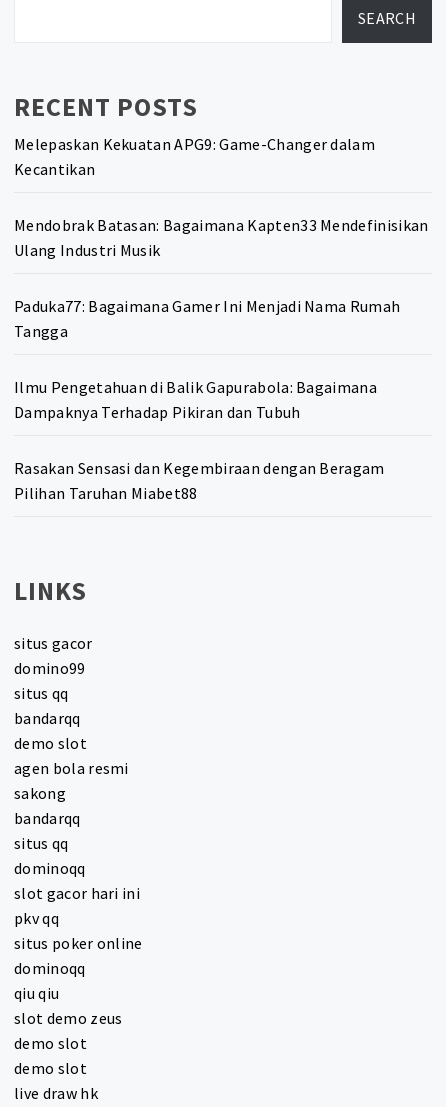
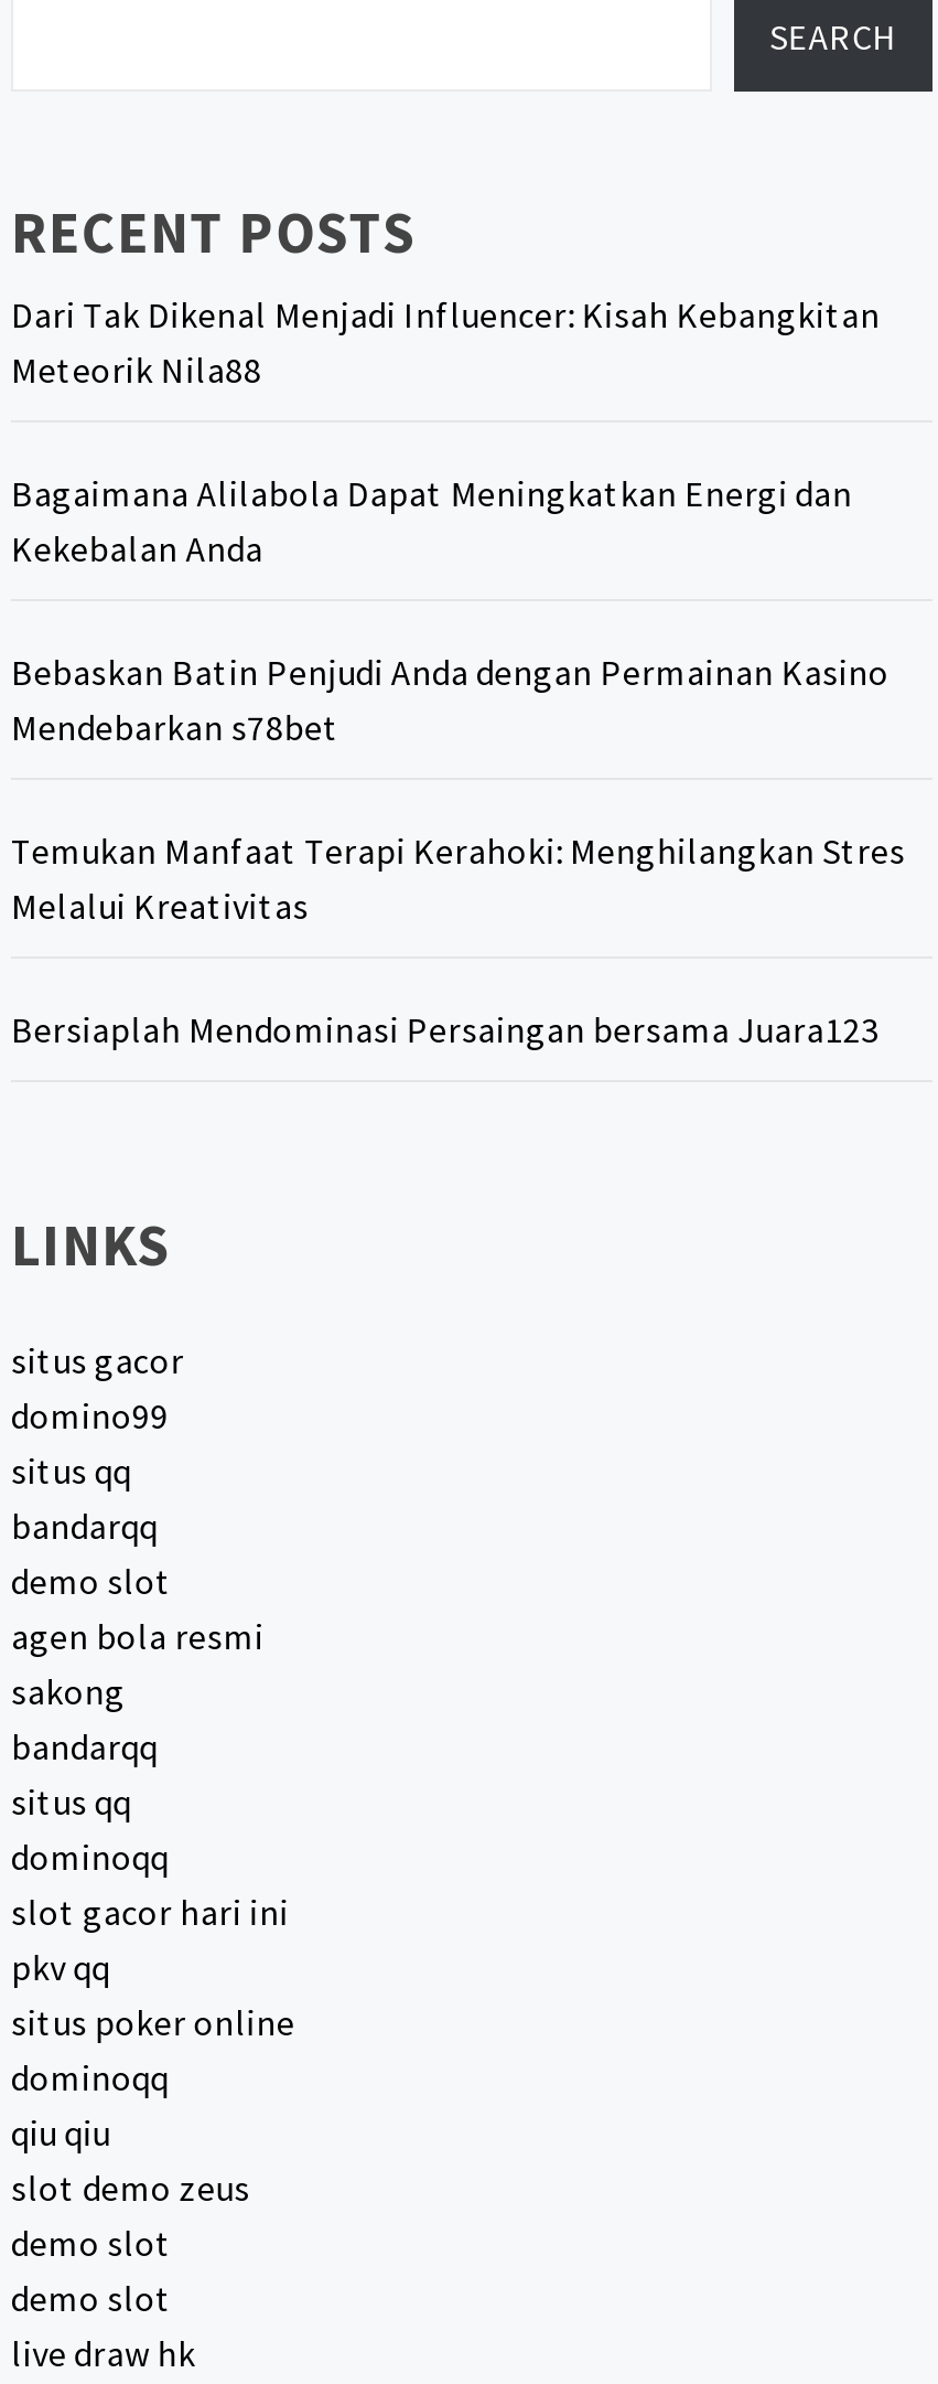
[14,134,375,179] Melepaskan Kekuatan APG9: Game-Changer dalam | Kecantikan -> [11,293,880,393] Dari Tak Dikenal Menjadi Influencer: Kisah Kebangkitan | Meteorik Nila88
[14,215,429,260] Mendobrak Batasan: Bagaimana Kapten33 Mendefinisikan | Ulang Industri Musik -> [11,472,852,571] Bagaimana Alilabola Dapat Meningkatkan Energi dan | Kekebalan Anda
[14,296,400,341] Paduka77: Bagaimana Gamer Ini Menjadi Nama Rumah | Tangga -> [11,651,889,750] Bebaskan Batin Penjudi Anda dengan Permainan Kasino | Mendebarkan s78bet
[14,377,377,422] Ilmu Pengetahuan di Balik Gapurabola: Bagaimana | Dampaknya Terhadap Pikiran dan Tubuh -> [11,829,905,929] Temukan Manfaat Terapi Kerahoki: Menghilangkan Stres | Melalui Kreativitas
[14,458,385,503] Rasakan Sensasi dan Kegembiraan dengan Beragam | Pilihan Taruhan Miabet88 -> [11,1008,880,1052] Bersiaplah Mendominasi Persaingan bersama Juara123

